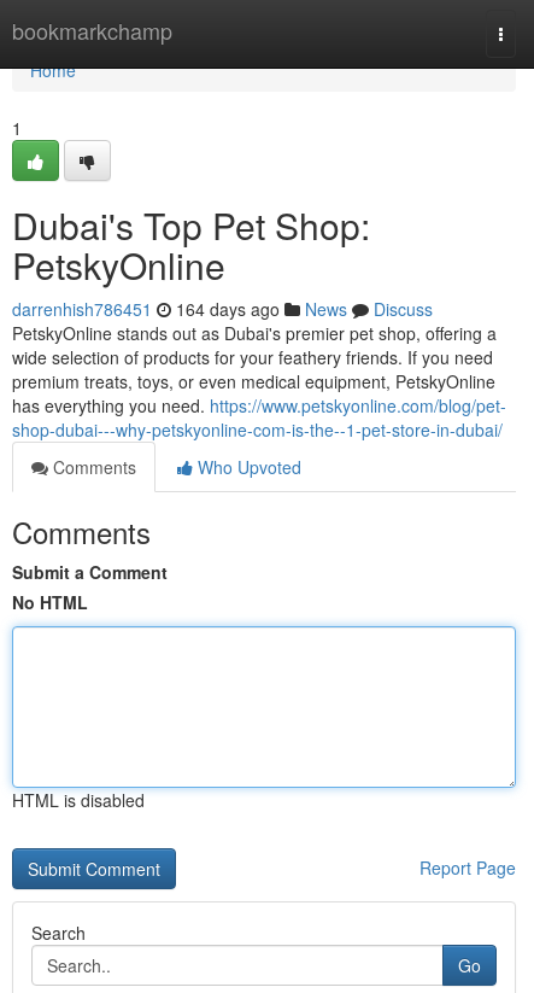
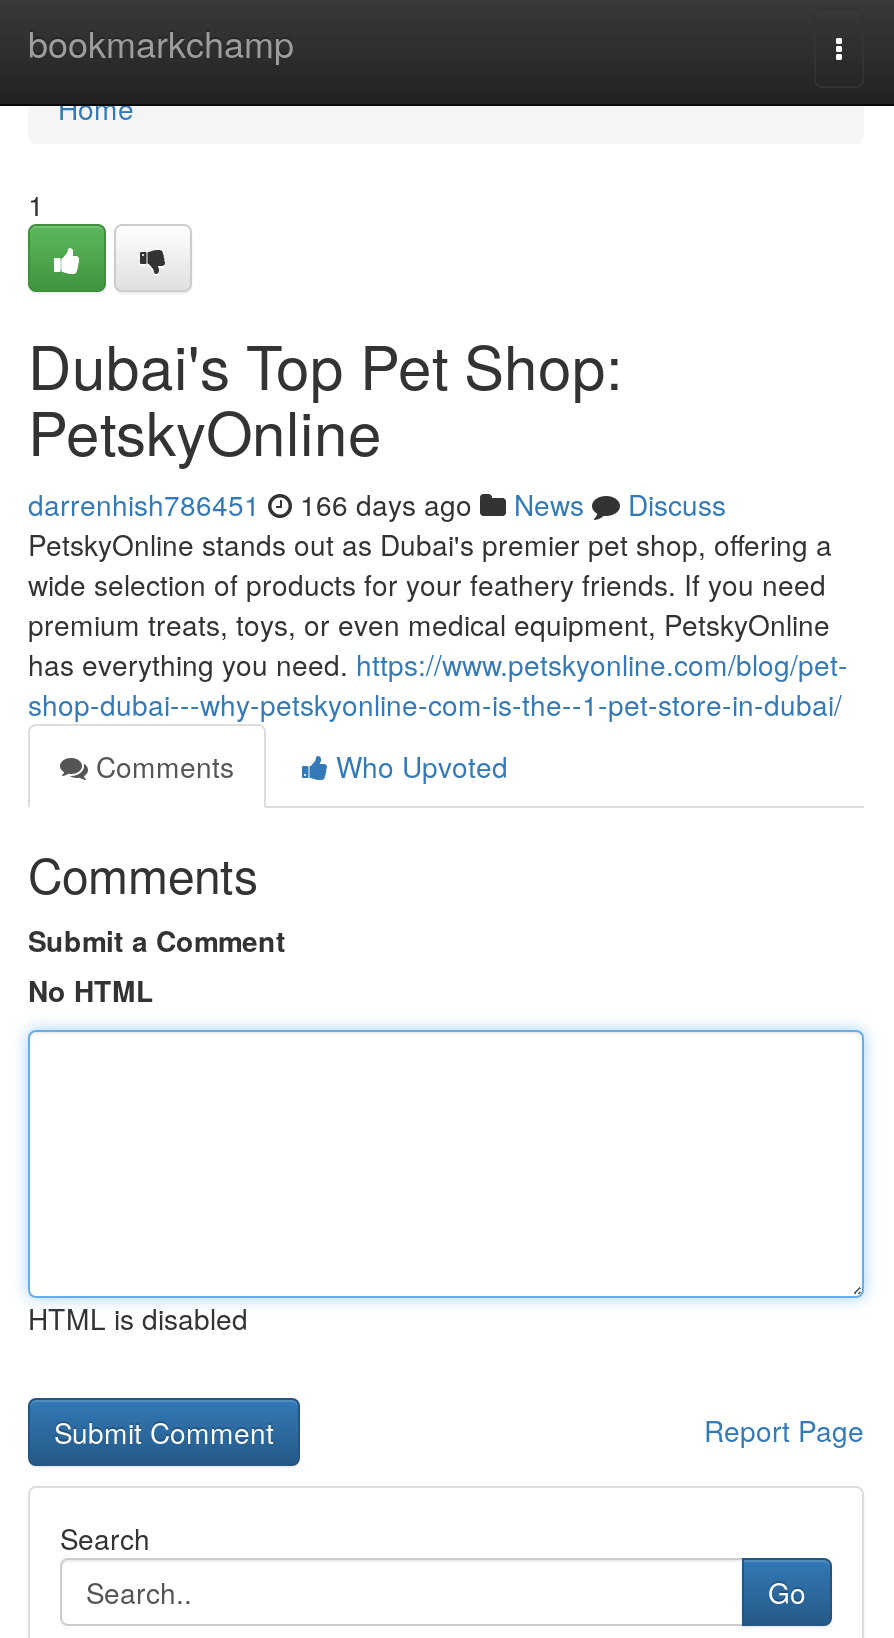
[12,297,433,321] darrenhish786451 164 days ago News Discuss -> [28,484,726,524] darrenhish786451 166 days ago News Discuss

